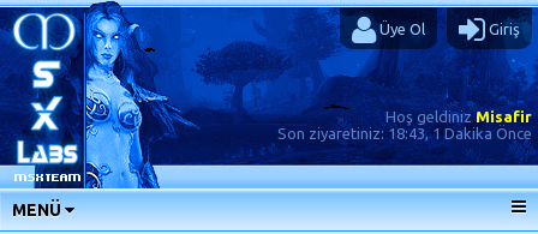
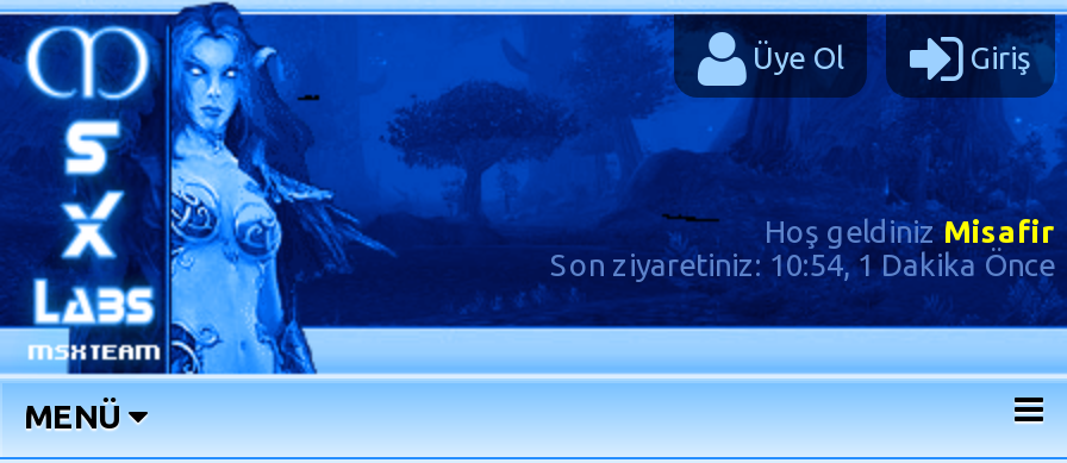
[277,125,532,142] Son ziyaretiniz: 18:43, 1 Dakika Önce -> [550,248,1055,281] Son ziyaretiniz: 10:54, 1 Dakika Önce

